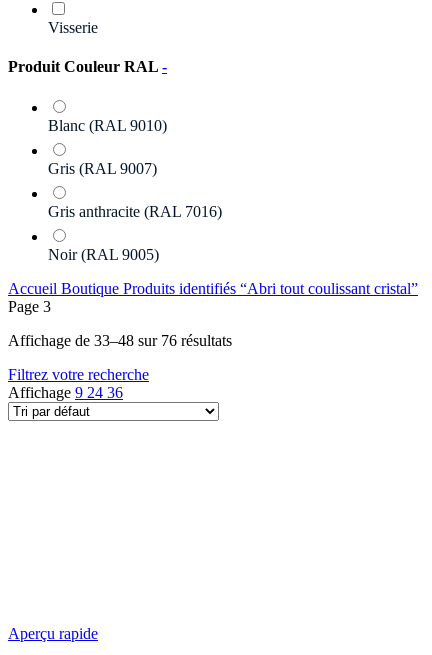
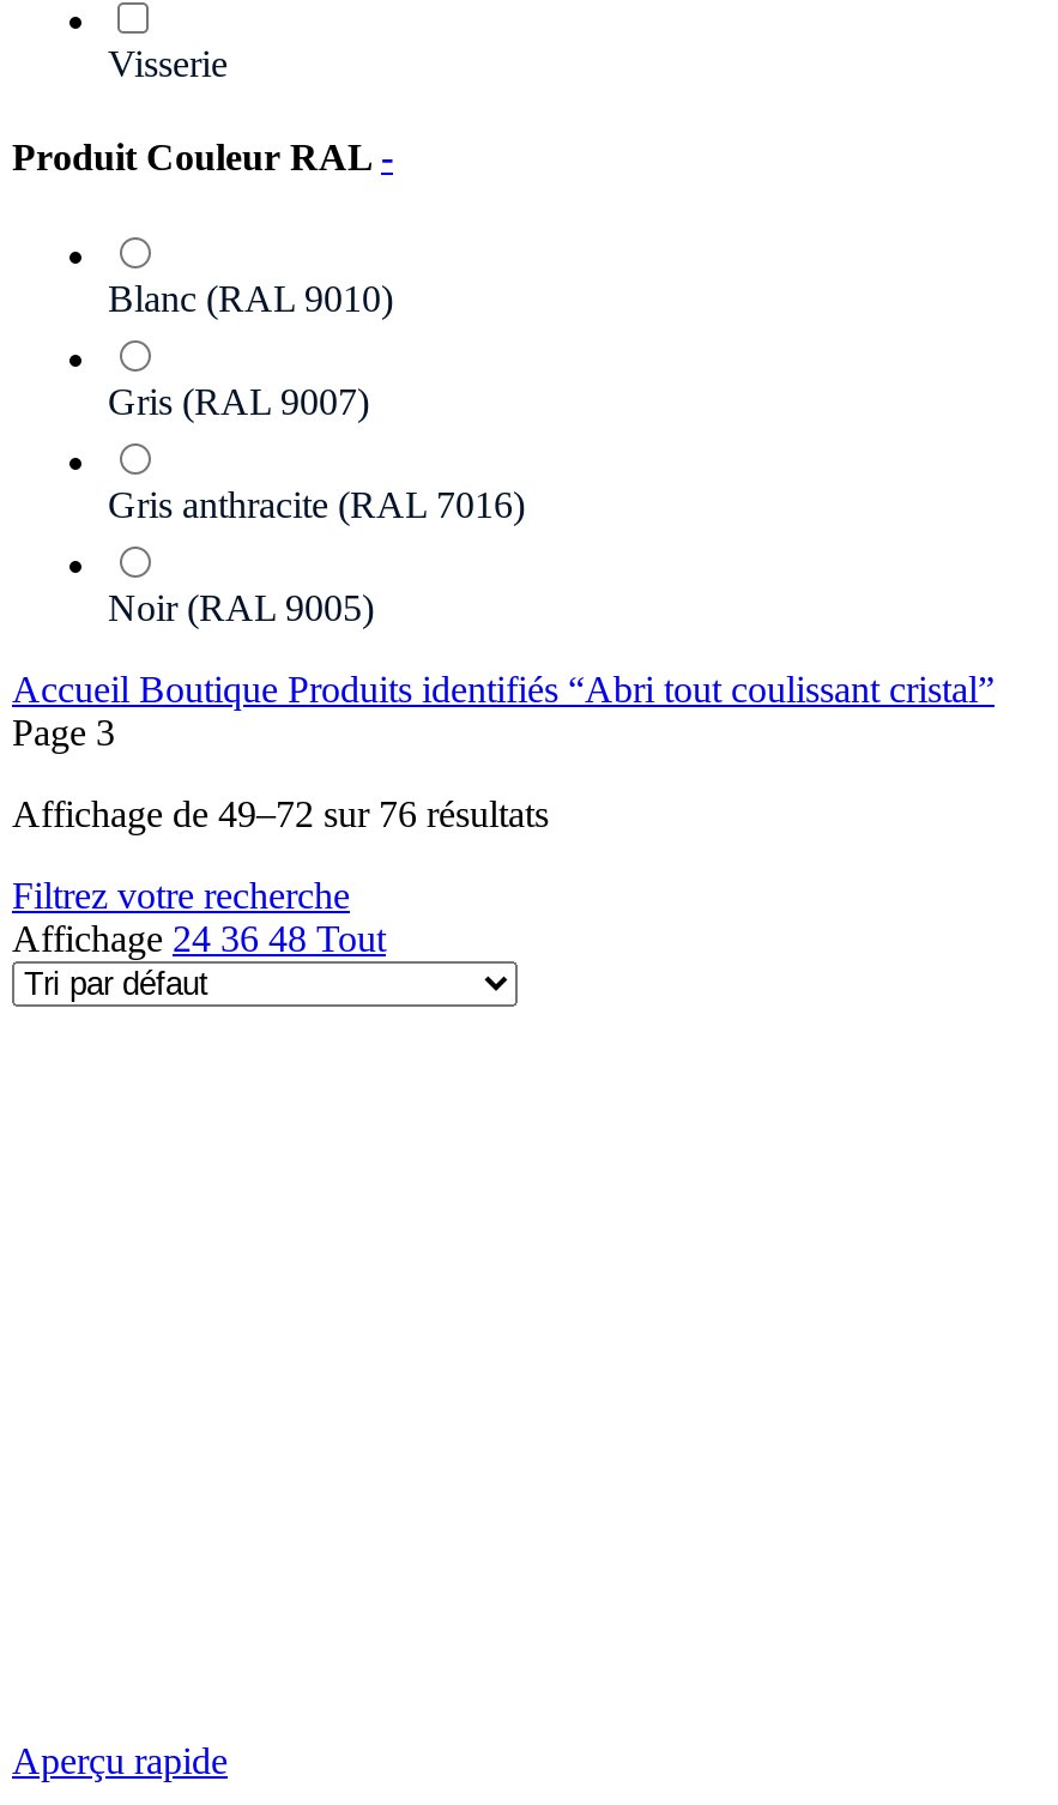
[8,332,232,349] Affichage de 33–48 sur 76 résultats -> [12,794,549,834] Affichage de 49–72 sur 76 résultats
[8,384,123,401] Affichage 9 24 36 -> [12,918,386,959] Affichage 24 36 48 Tout

